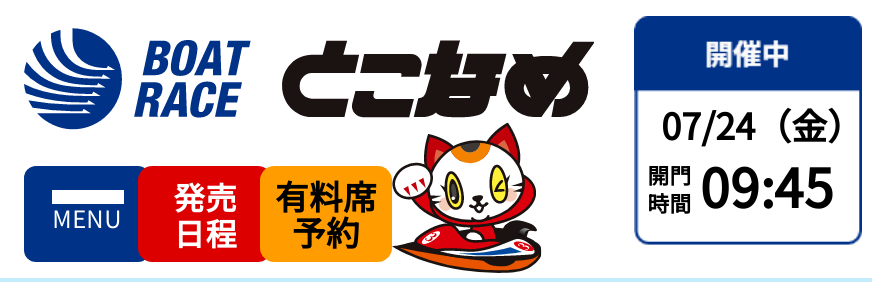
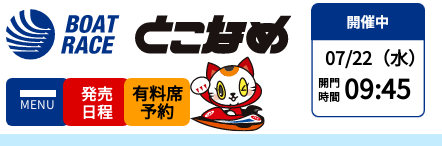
[661,98,863,150] 07/24（金） -> [325,44,426,70] 07/22（水）

